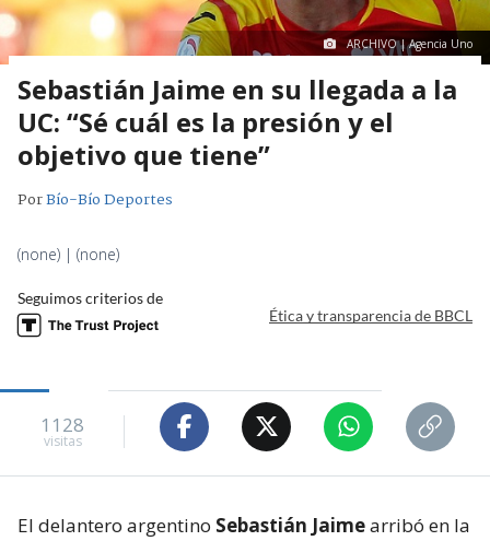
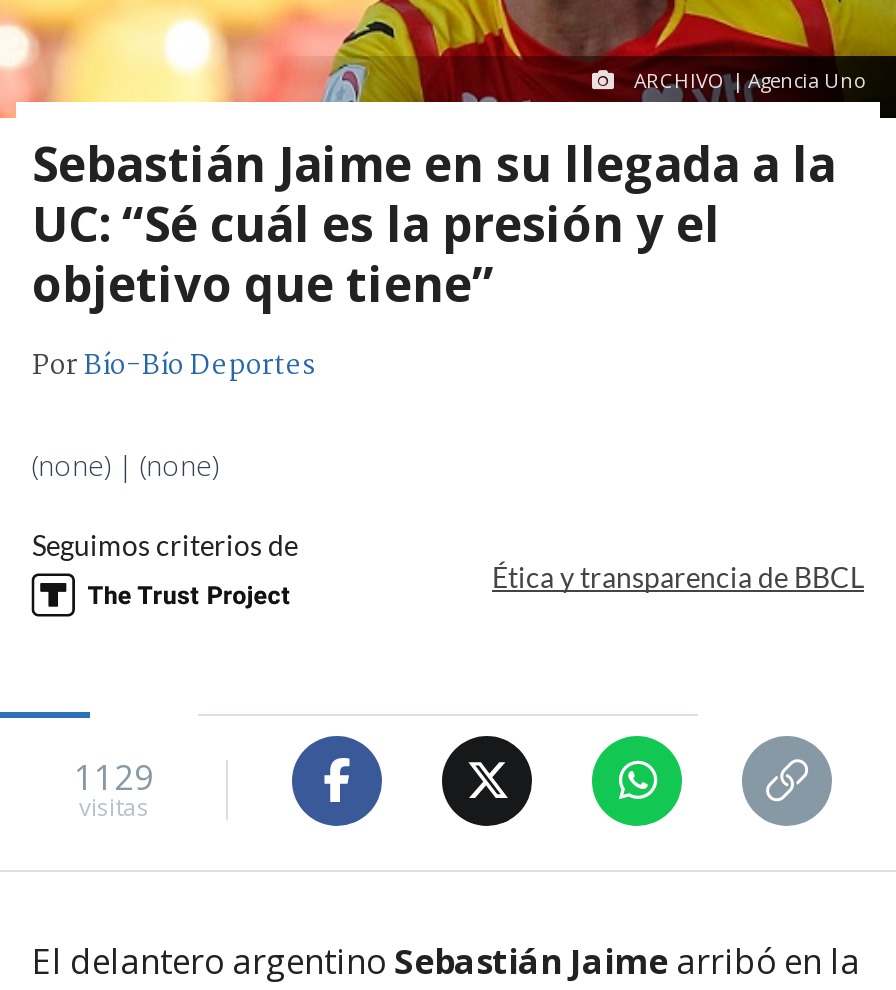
[40,412,84,437] 1128 -> [74,755,154,801] 1129

